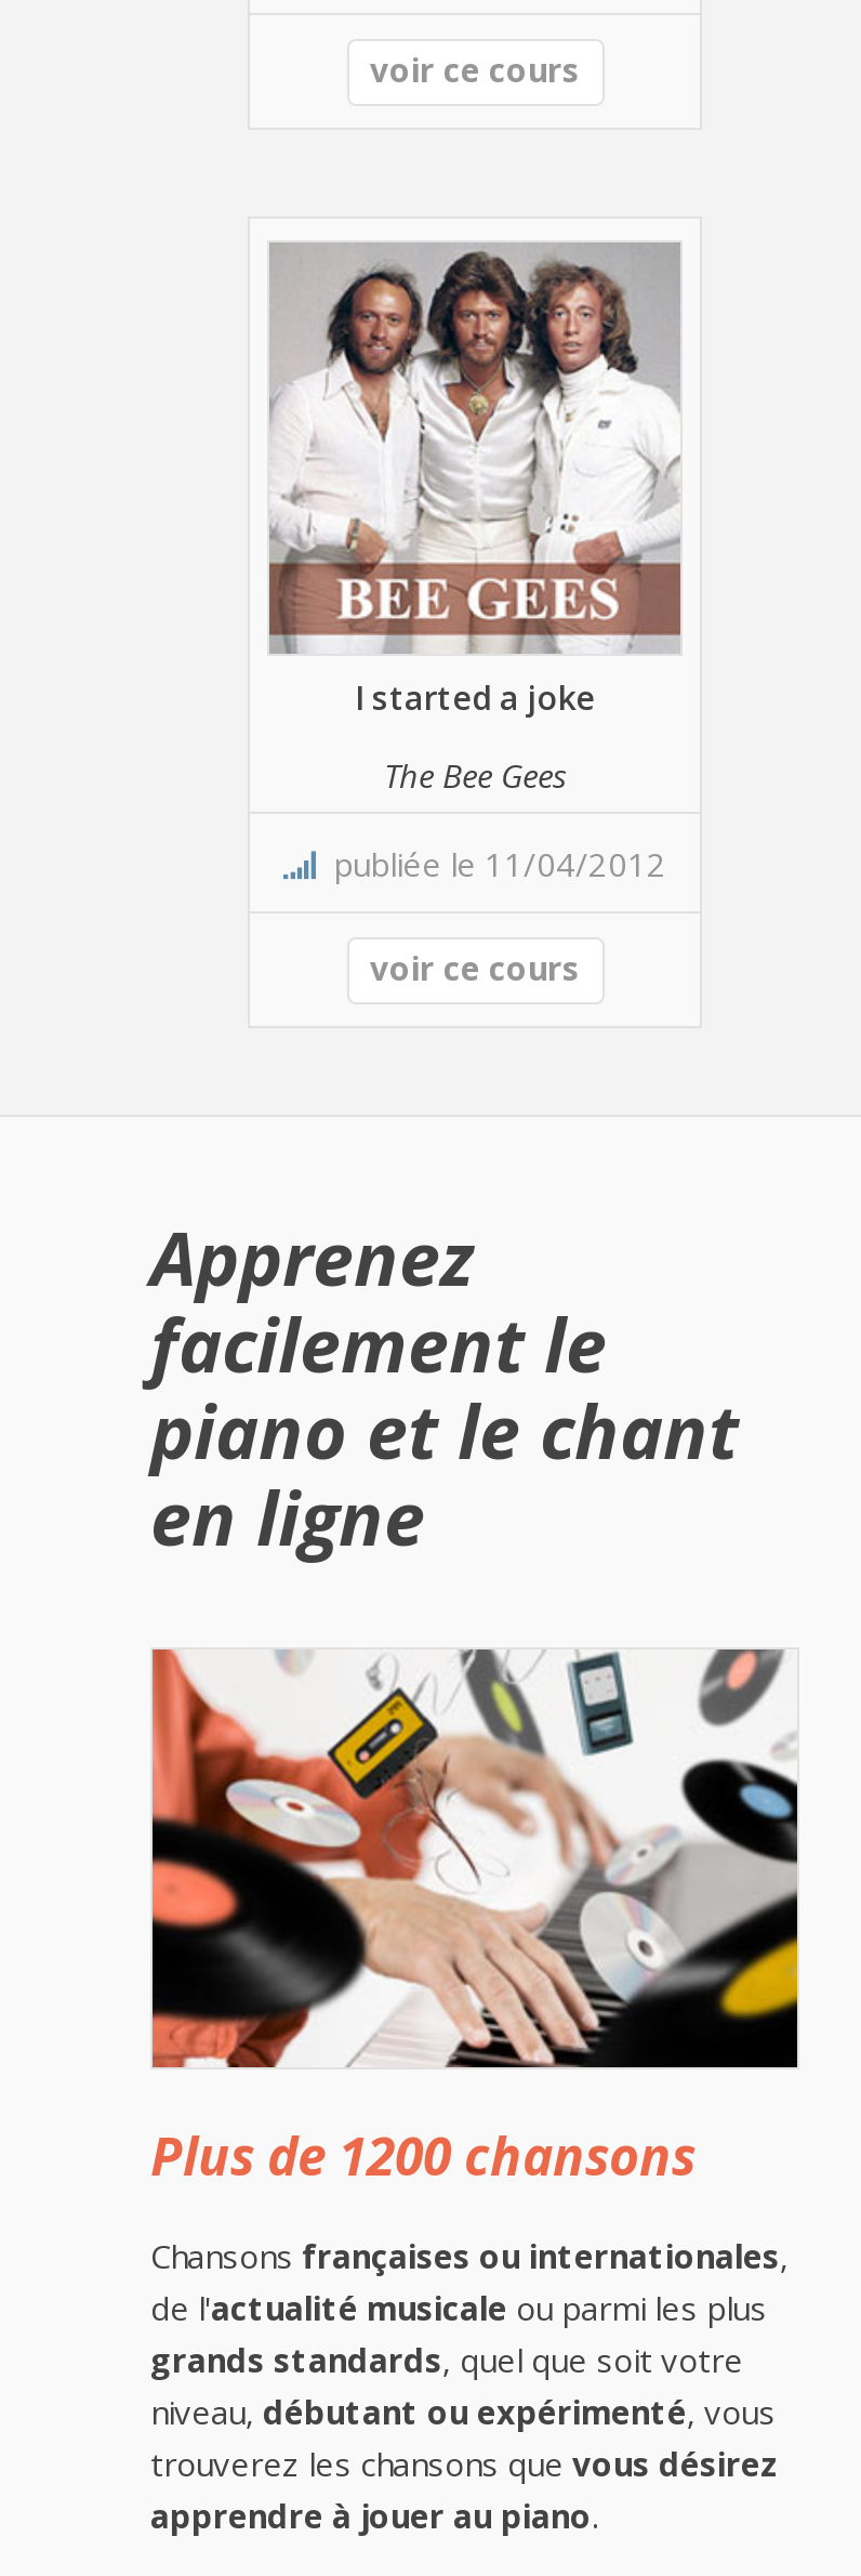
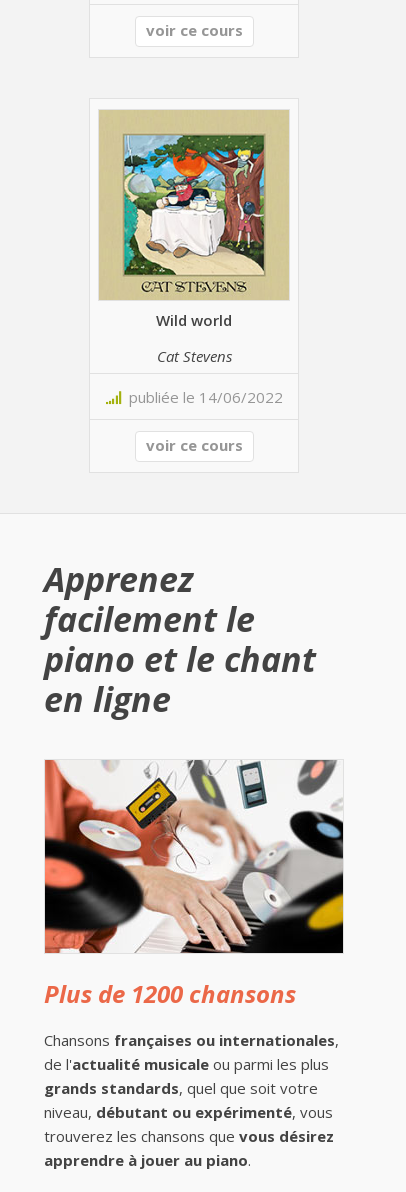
[269,245,680,718] [image] | I started a joke -> [99,111,290,330] [image] | Wild world
[384,753,566,796] The Bee Gees -> [156,346,231,366] Cat Stevens
[316,843,666,886] publiée le 11/04/2012 -> [120,387,282,407] publiée le 14/06/2022

